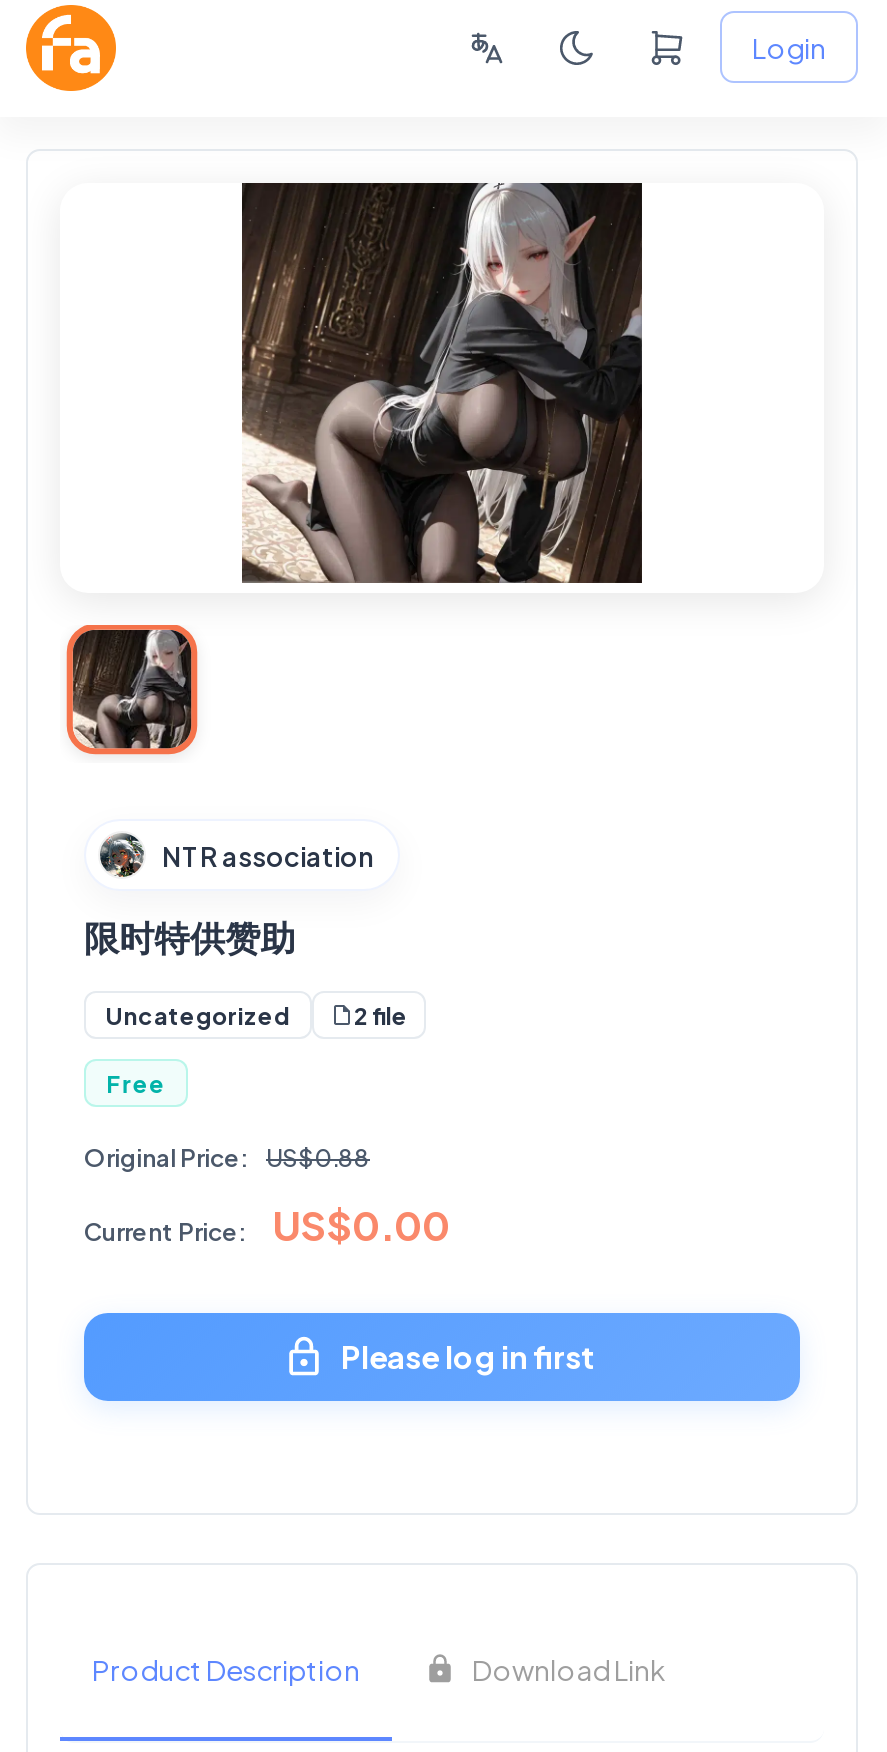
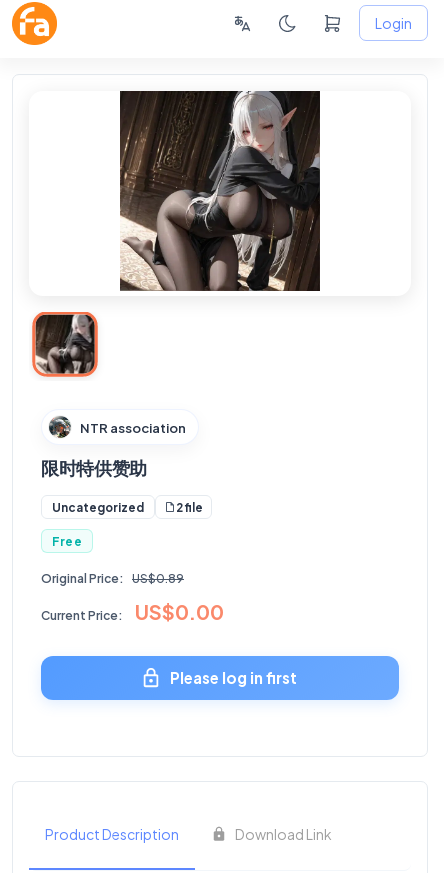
[84,1143,370,1173] Original Price: US$0.88 -> [41,571,184,586] Original Price: US$0.89

